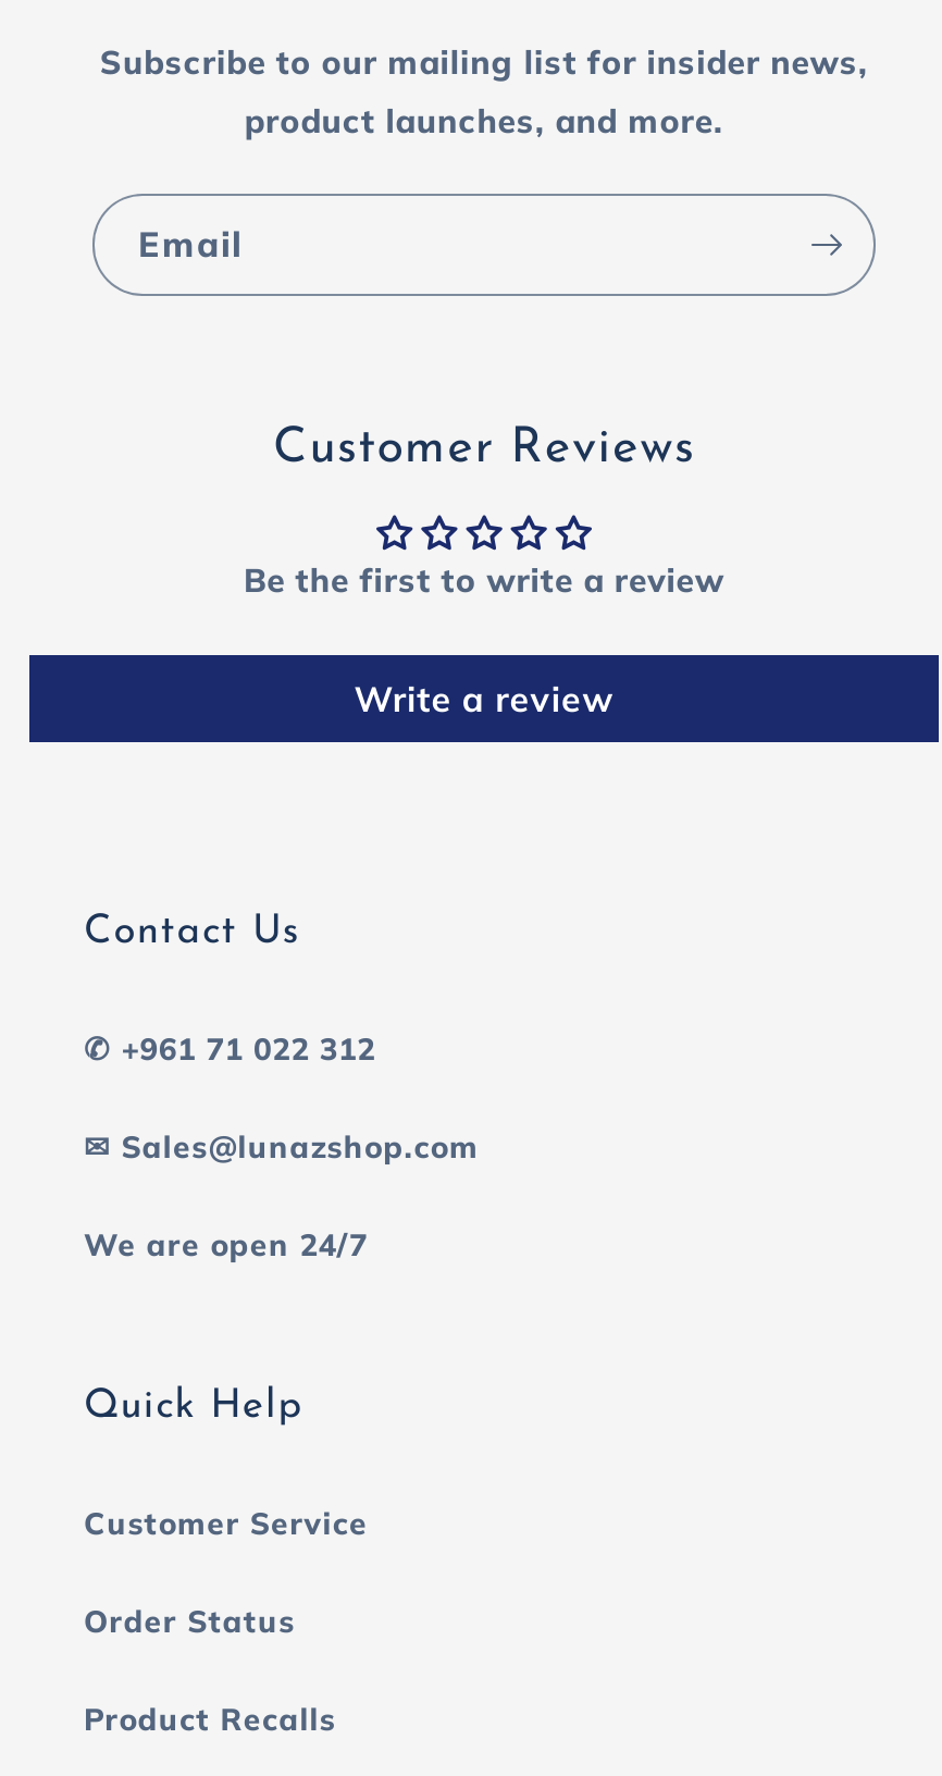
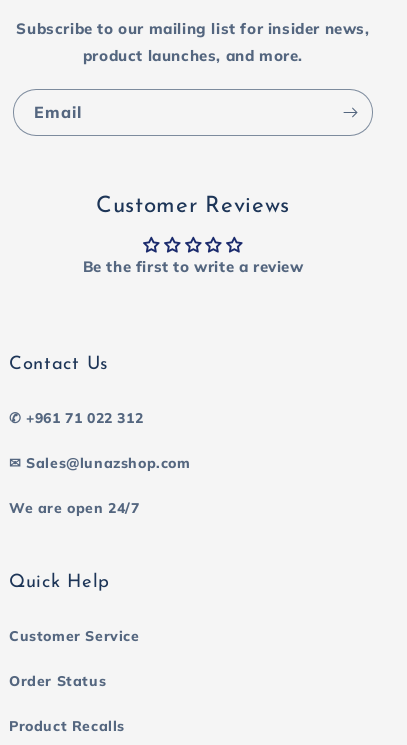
[354,677,614,720] Write a review -> none

